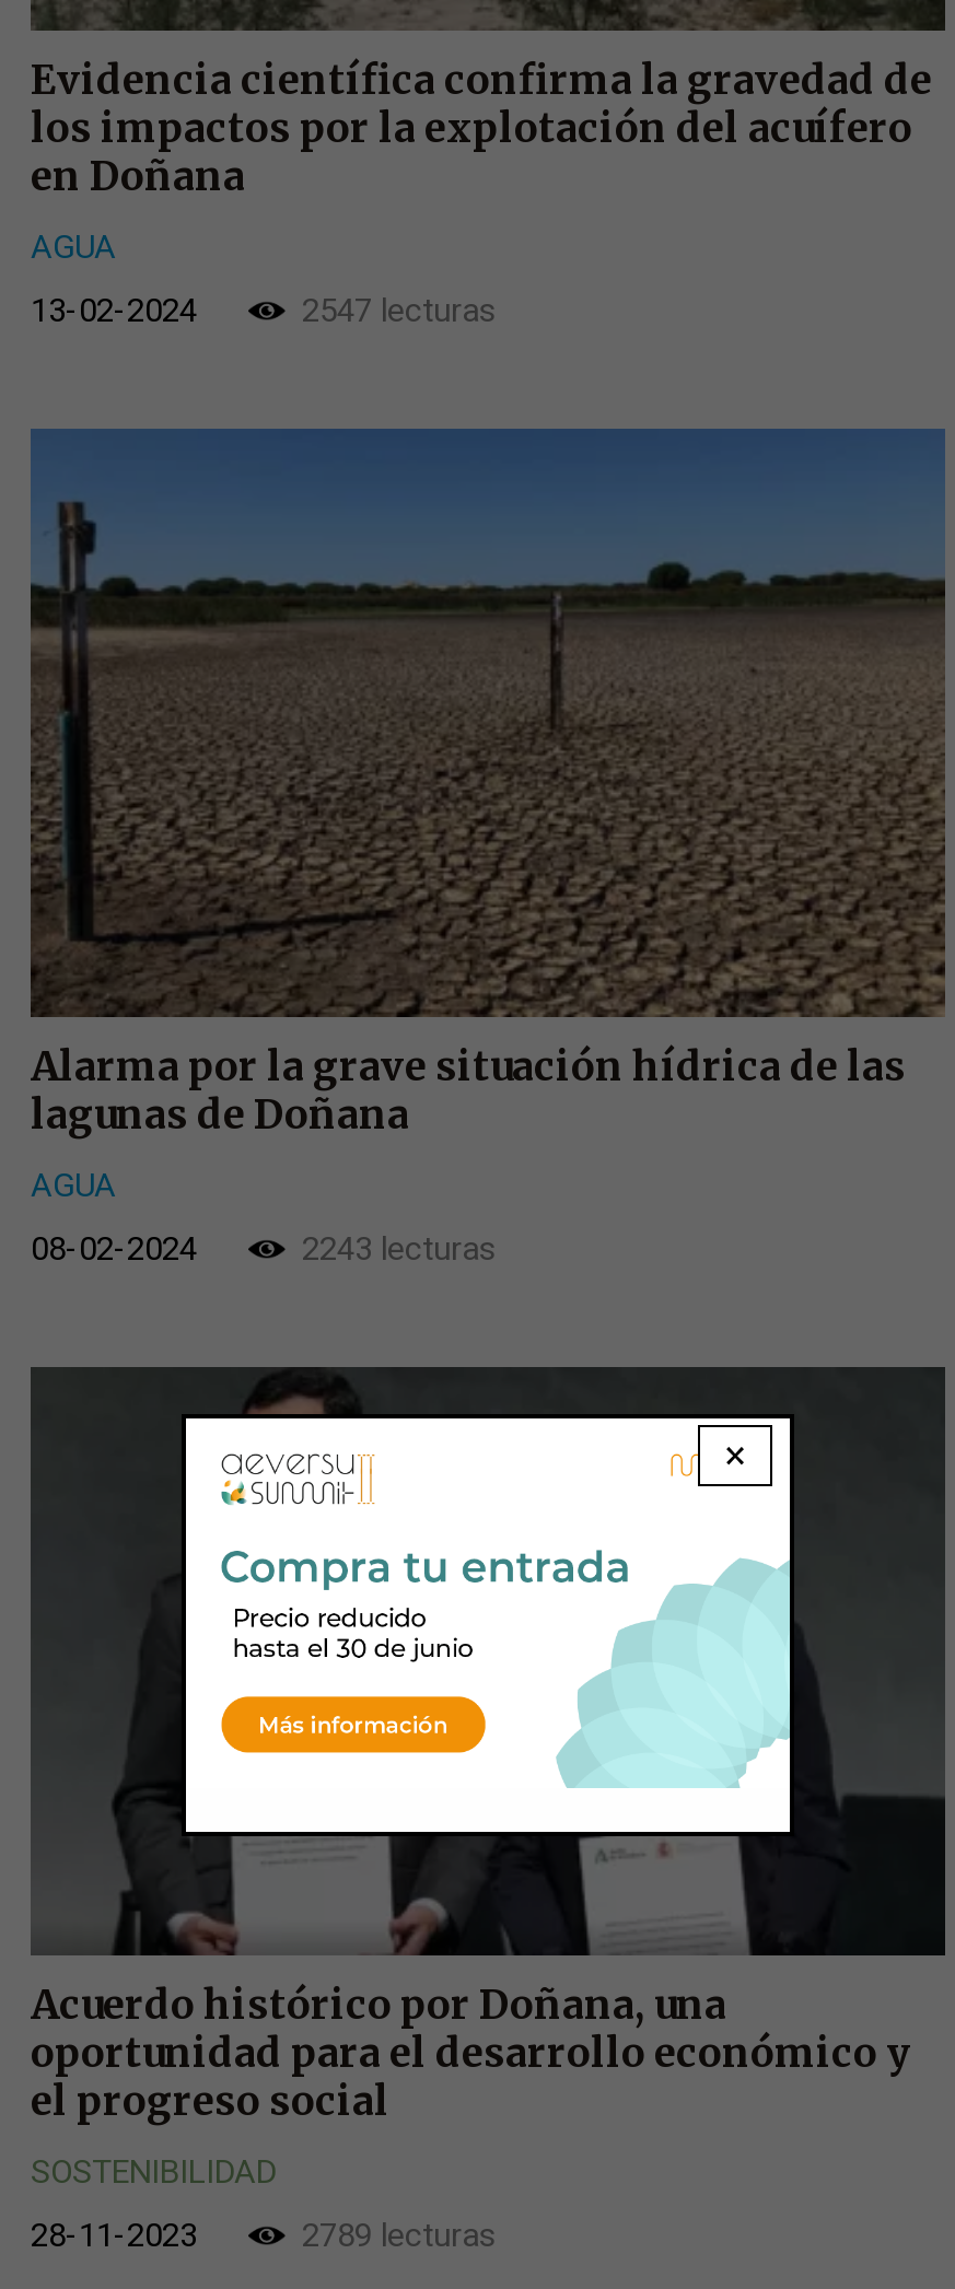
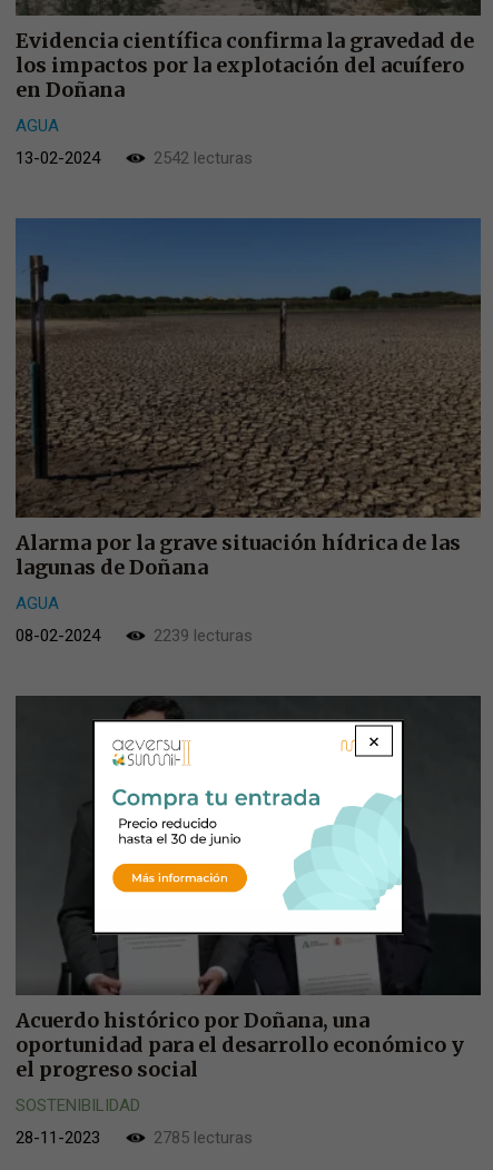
[302,292,497,331] 2547 lecturas -> [154,149,253,169] 2542 lecturas
[302,1230,497,1269] 2243 lecturas -> [154,626,253,646] 2239 lecturas
[302,2216,497,2255] 2789 lecturas -> [154,1128,253,1148] 2785 lecturas

